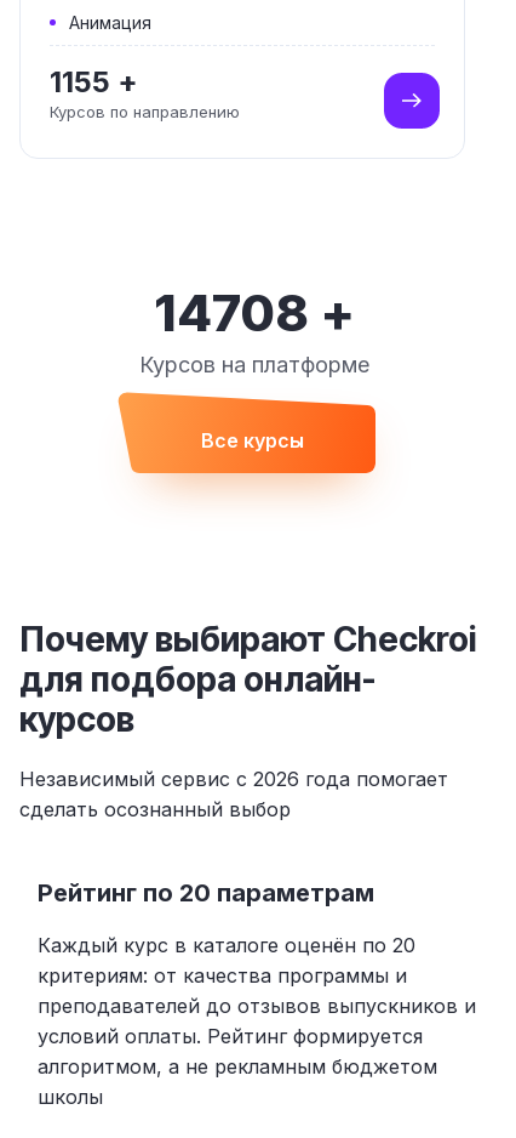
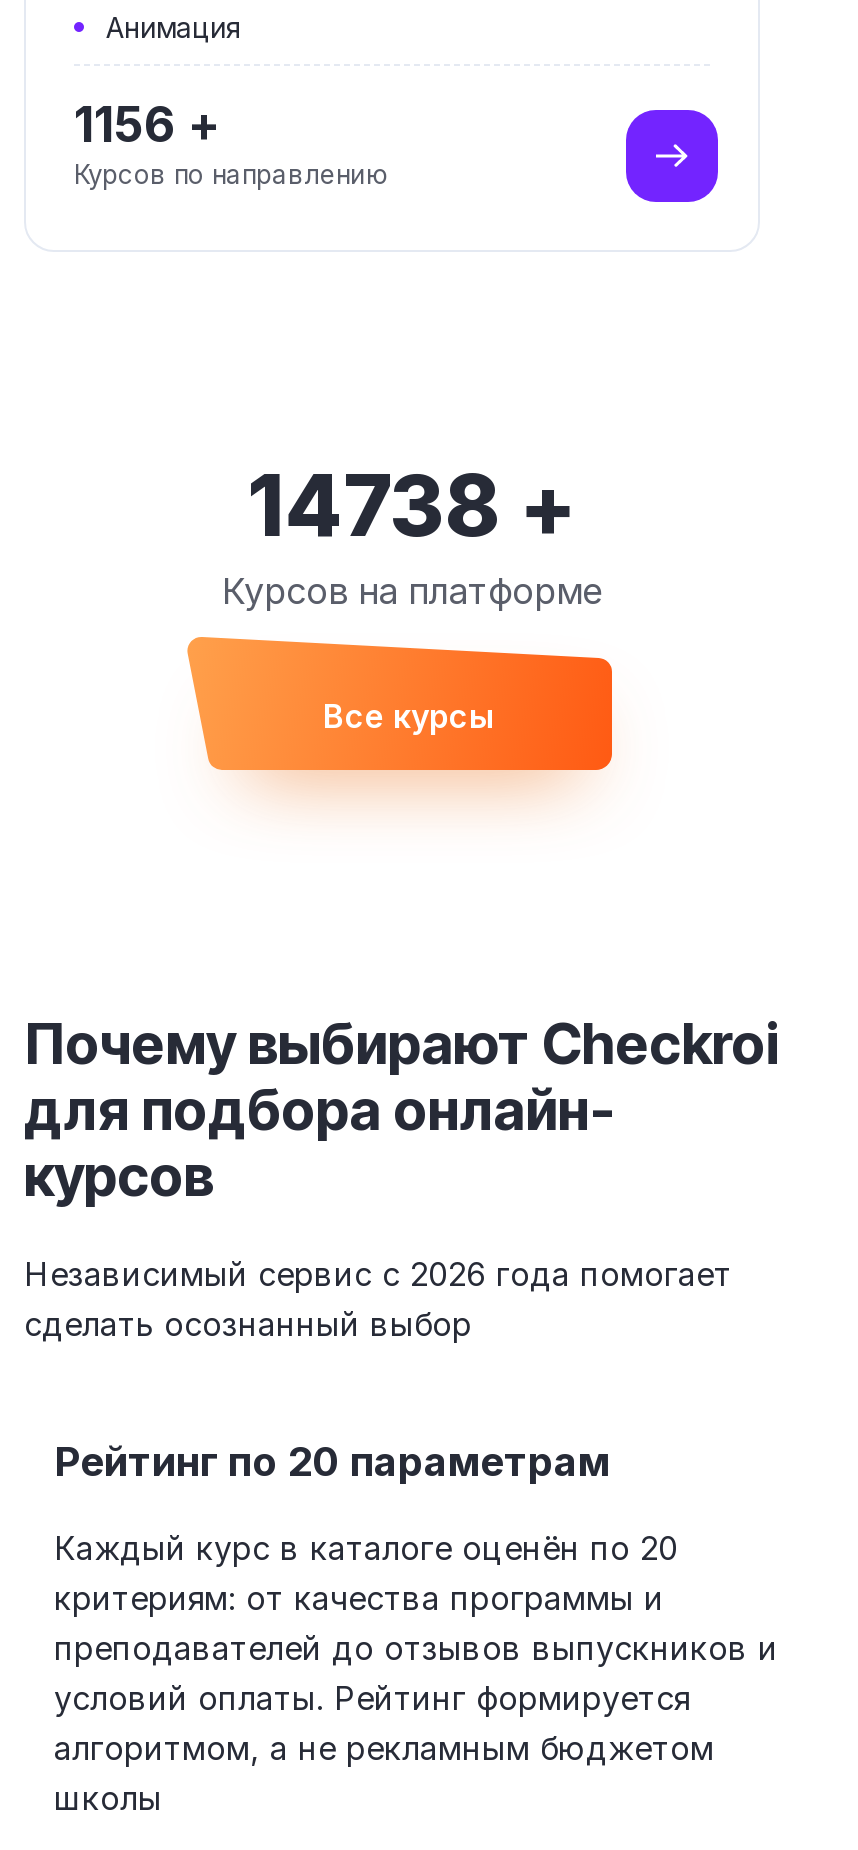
[50,64,138,99] 1155 + -> [74,95,222,153] 1156 +
[154,281,355,343] 14708 + -> [247,453,577,555] 14738 +

